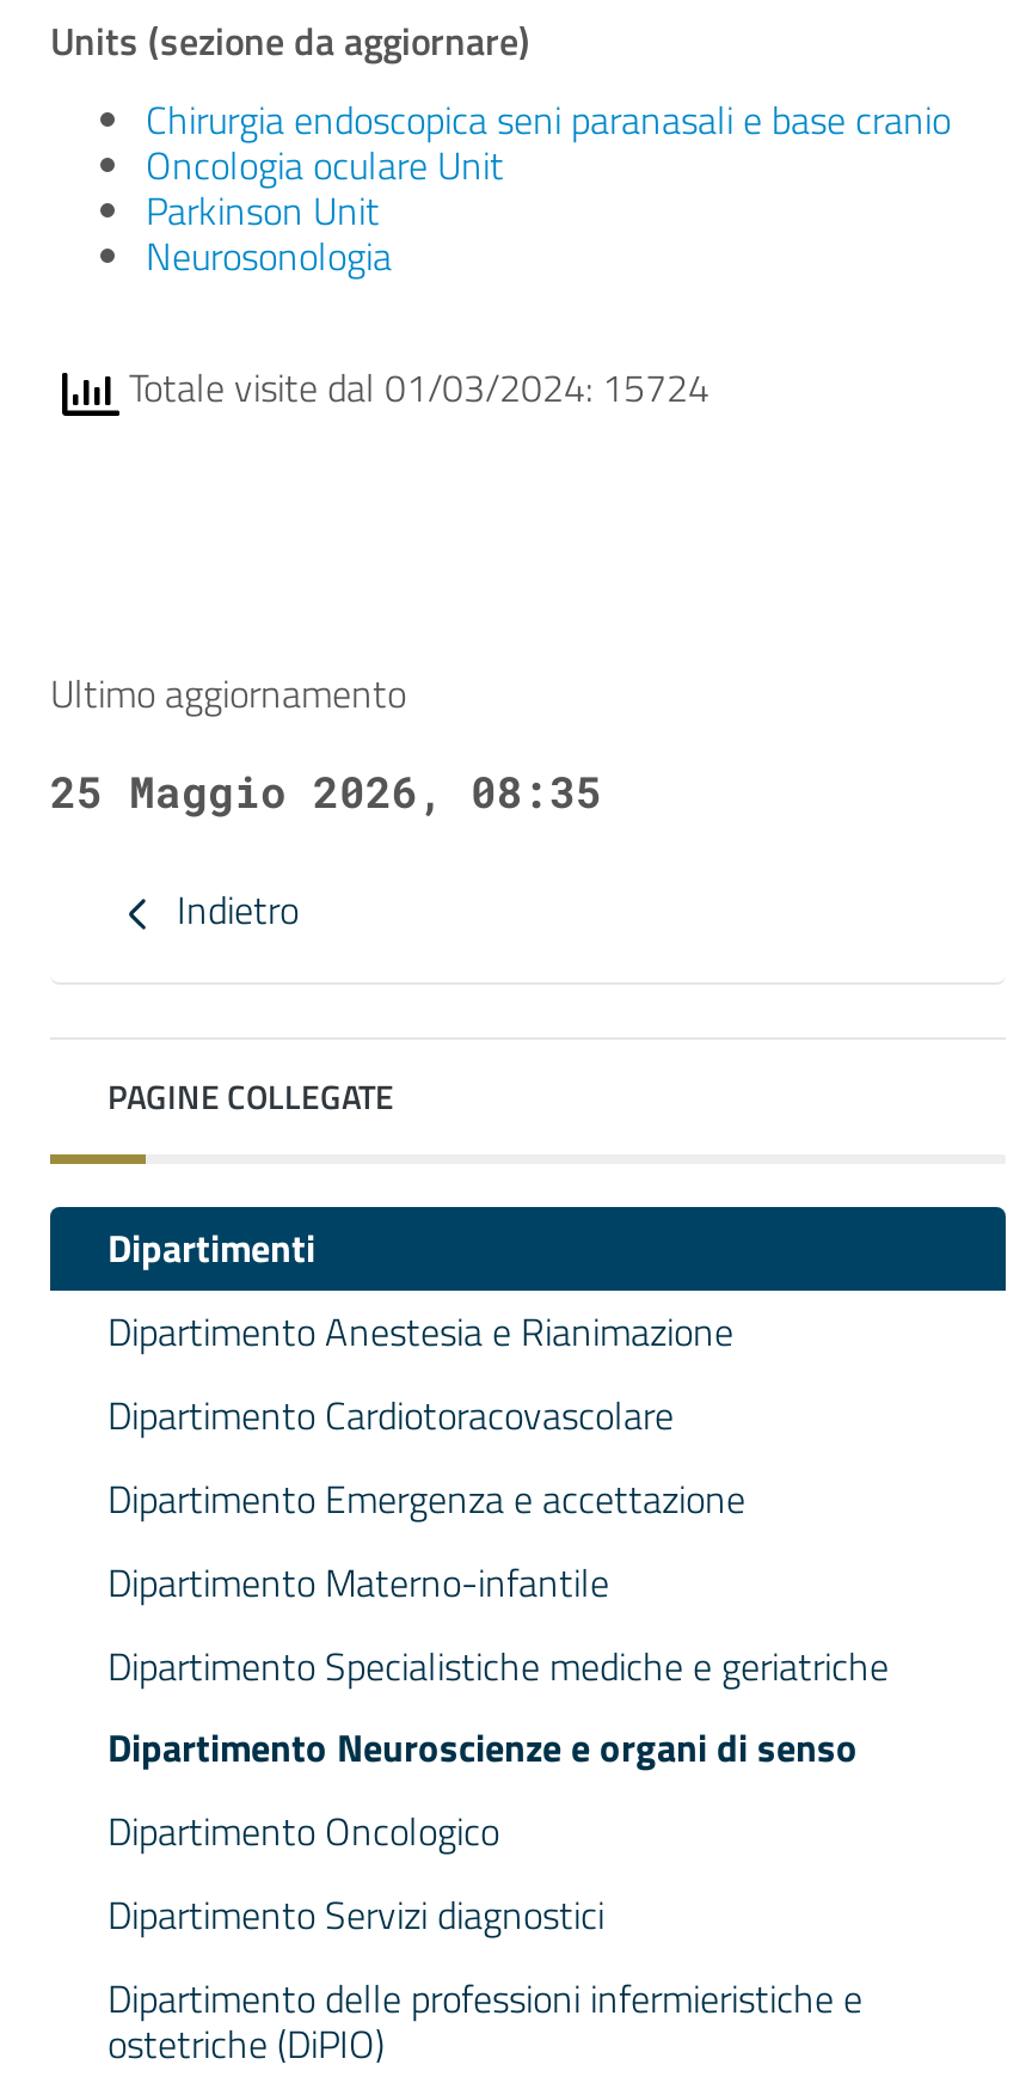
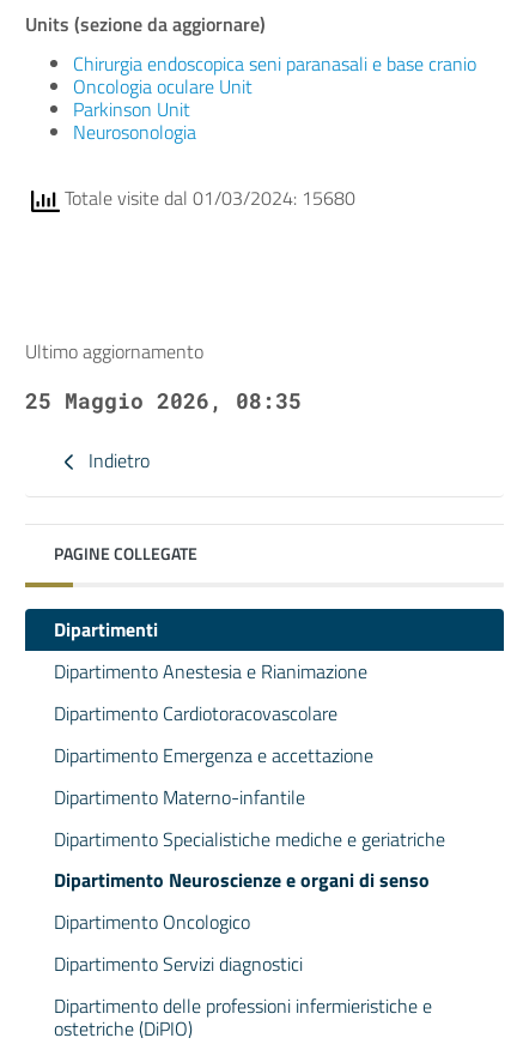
[119,359,709,416] Totale visite dal 01/03/2024: 15724 -> [60,183,355,212] Totale visite dal 01/03/2024: 15680

